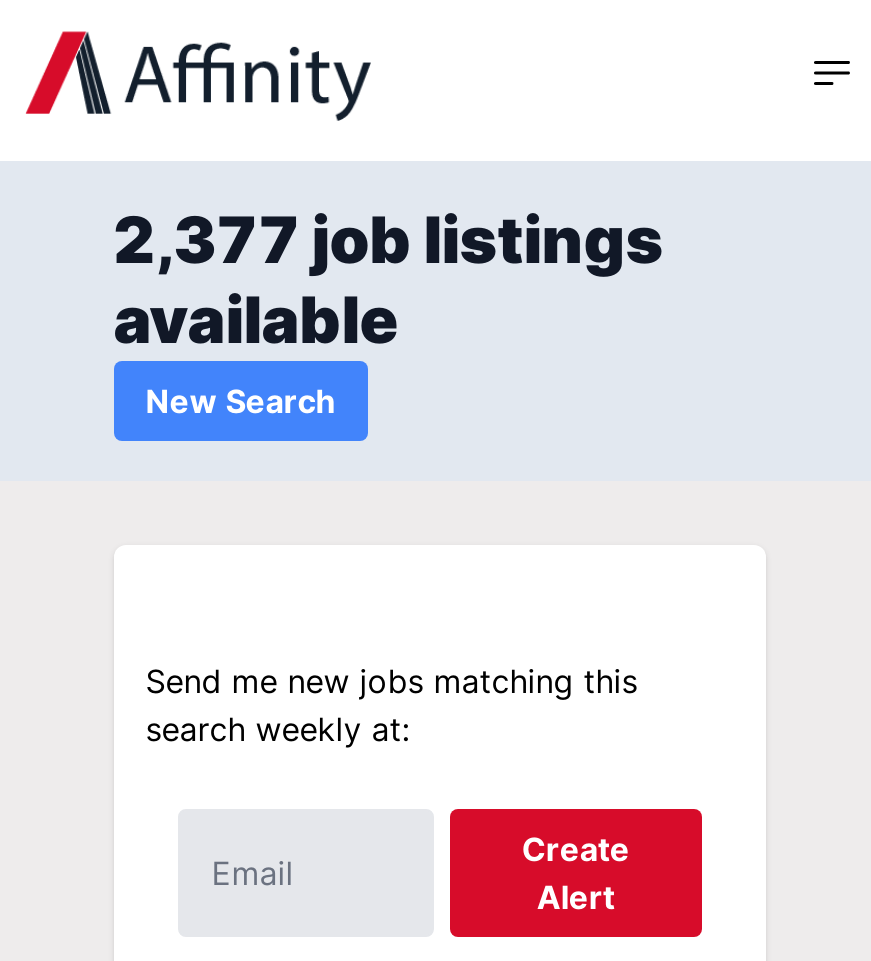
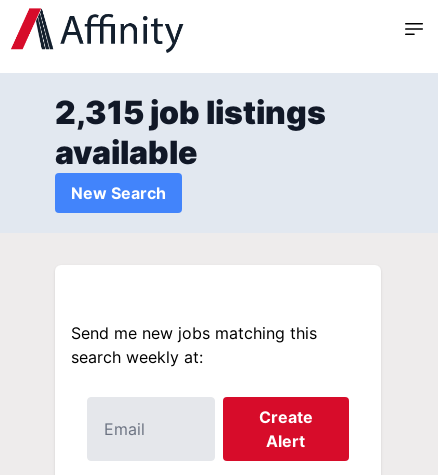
[114,200,664,278] 2,377 job listings -> [55,93,326,132] 2,315 job listings

